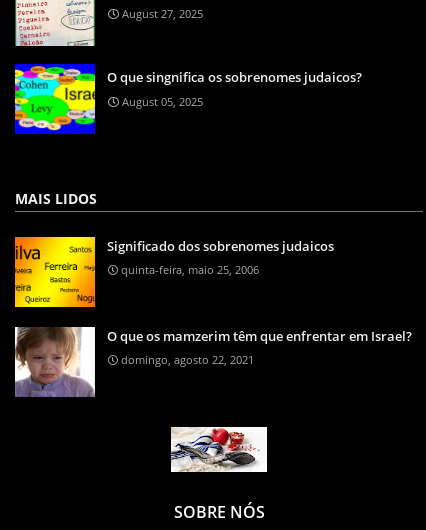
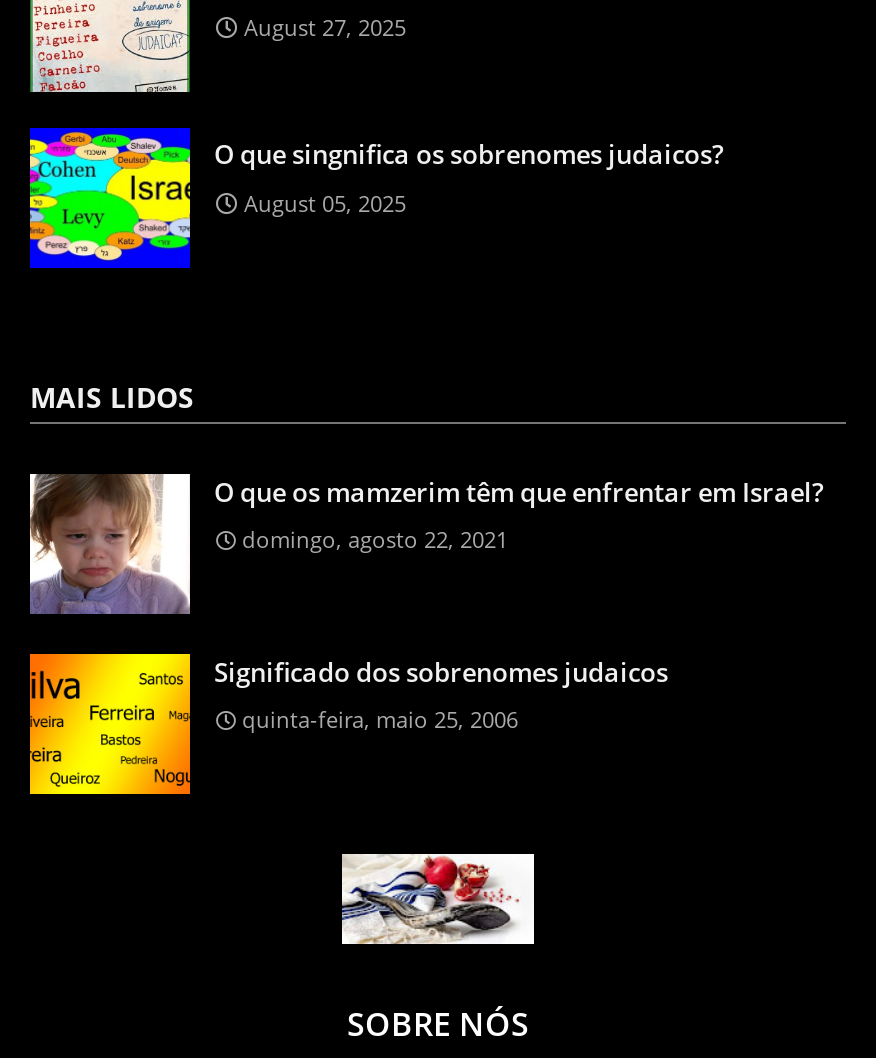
moved [14,236,334,308] -> [28,652,668,796]: [image] | Significado dos sobrenomes judaicos | quinta-feira, maio 25, 2006
moved [14,326,412,398] -> [28,472,824,616]: [image] | O que os mamzerim têm que enfrentar em Israel? | domingo, agosto 22, 2021

